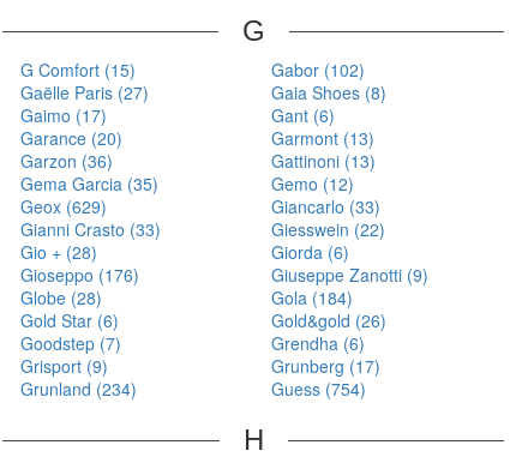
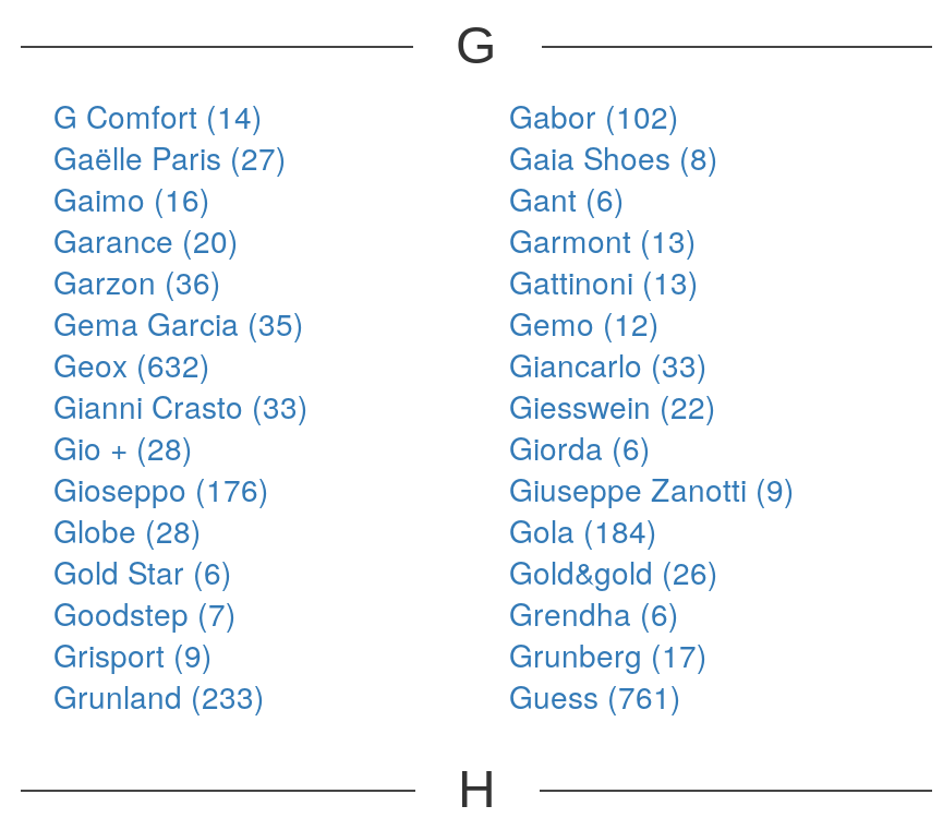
[20,58,136,82] G Comfort (15) -> [53,94,263,137] G Comfort (14)
[20,103,107,127] Gaimo (17) -> [53,177,210,220] Gaimo (16)
[20,194,107,218] Geox (629) -> [53,342,210,386] Geox (632)
[20,377,137,401] Grunland (234) -> [53,674,265,718] Grunland (233)
[271,377,366,401] Guess (754) -> [509,674,681,718] Guess (761)

